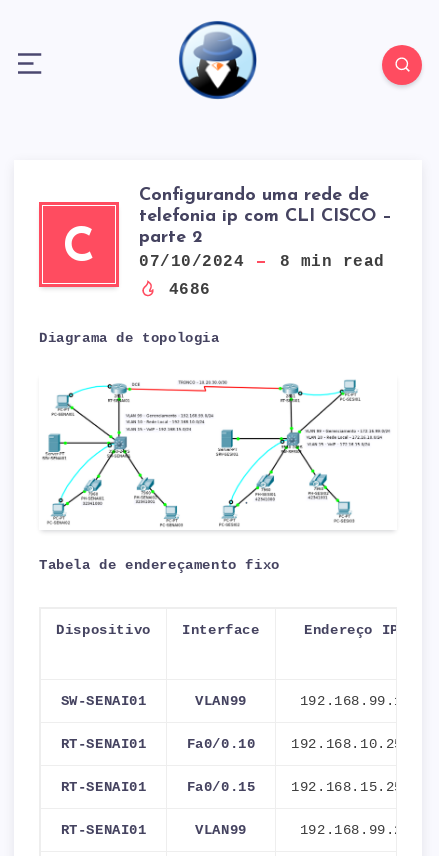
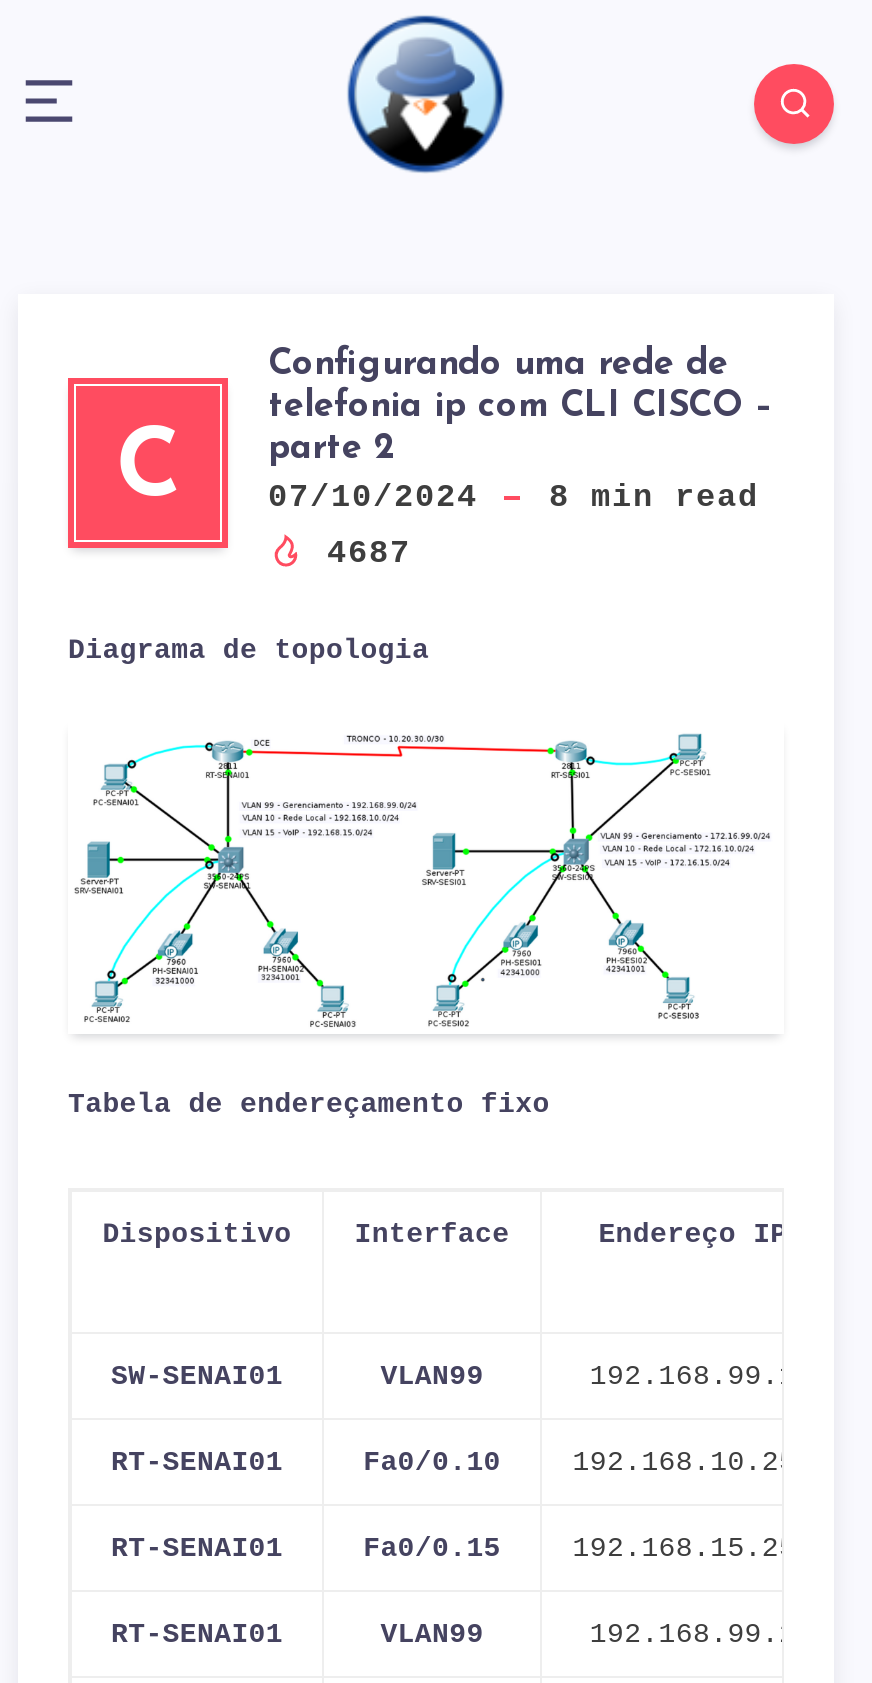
[158,281,210,299] 4686 -> [306,536,411,572] 4687

